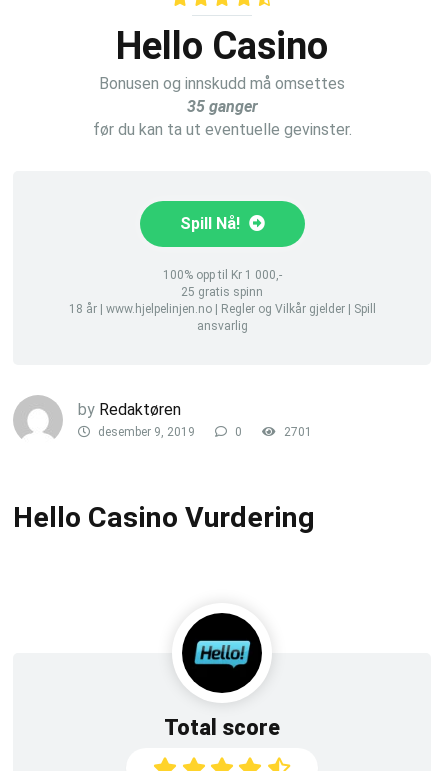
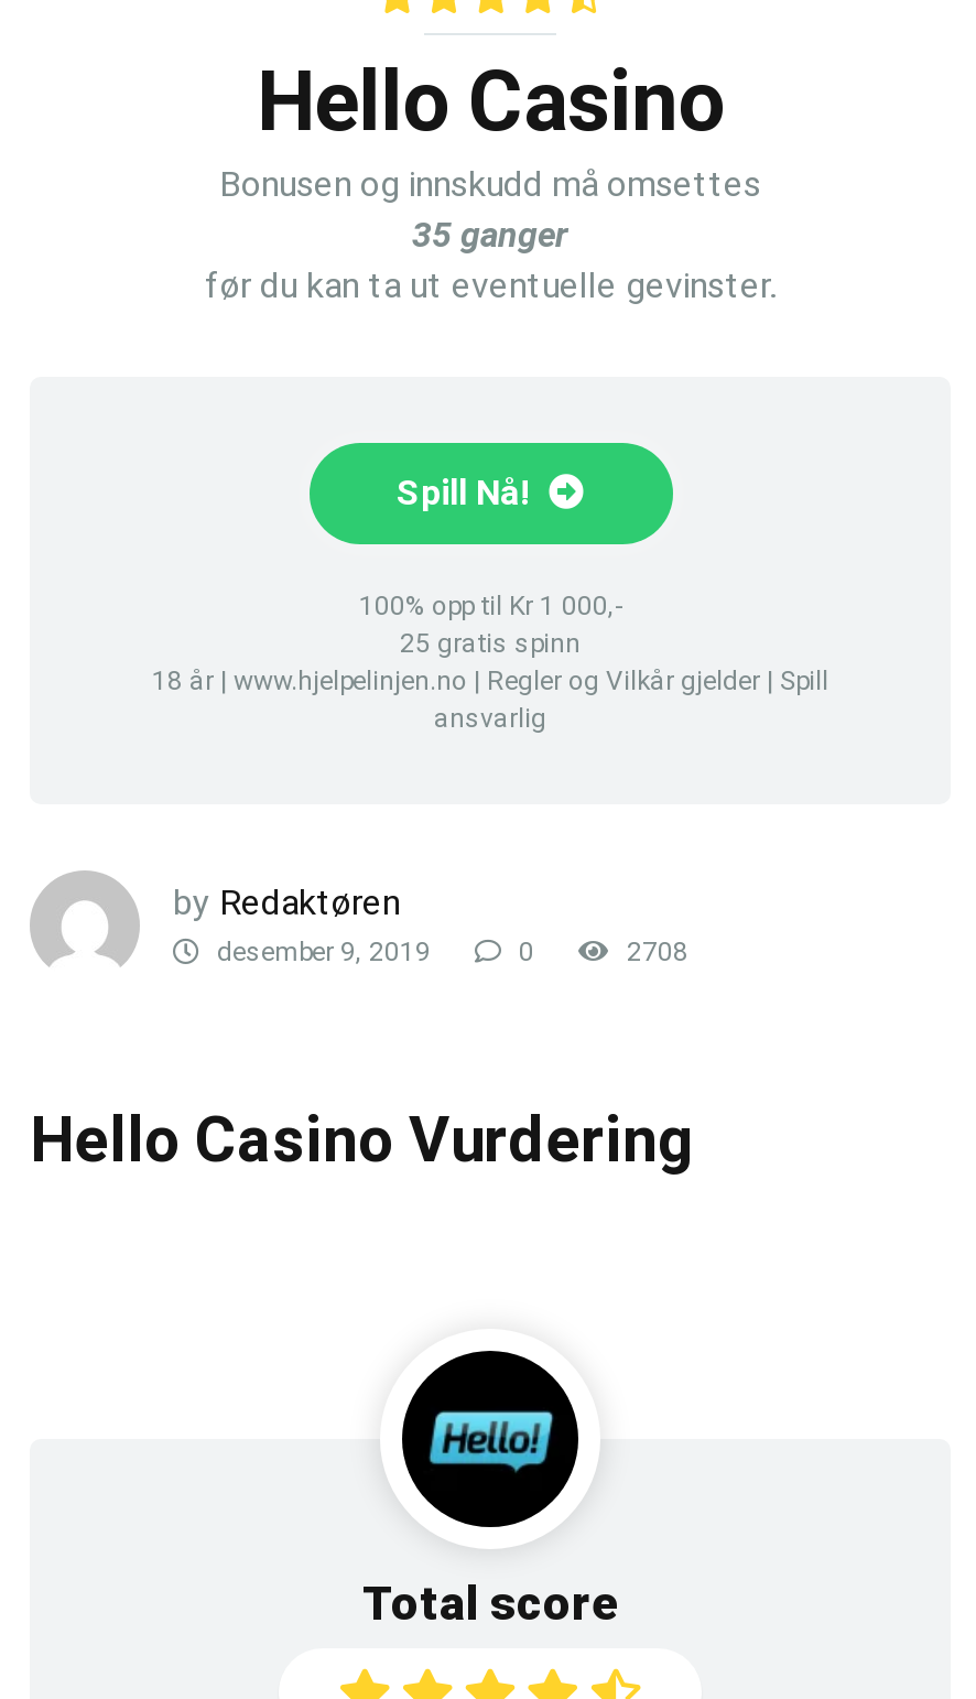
[281,425,312,439] 2701 -> [620,937,688,967] 2708

